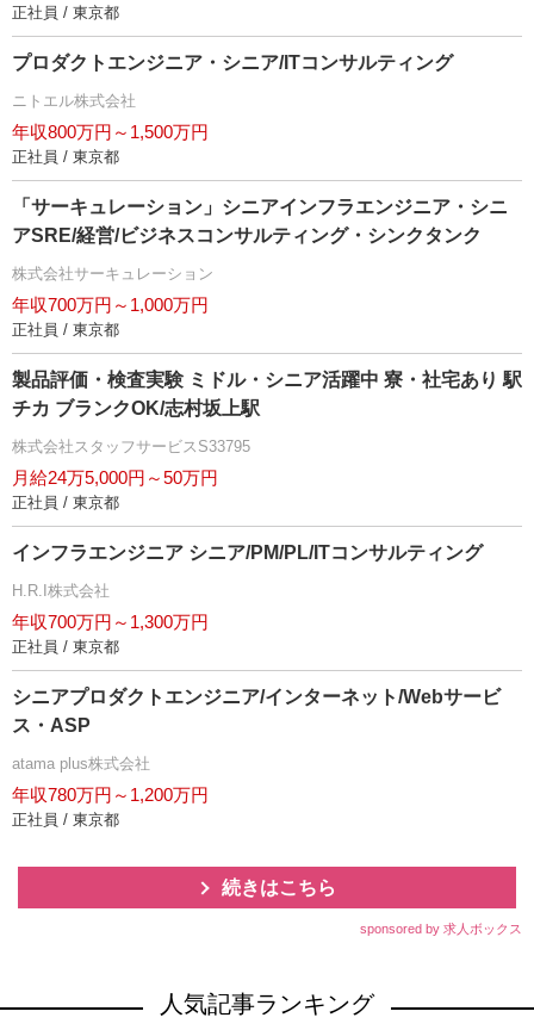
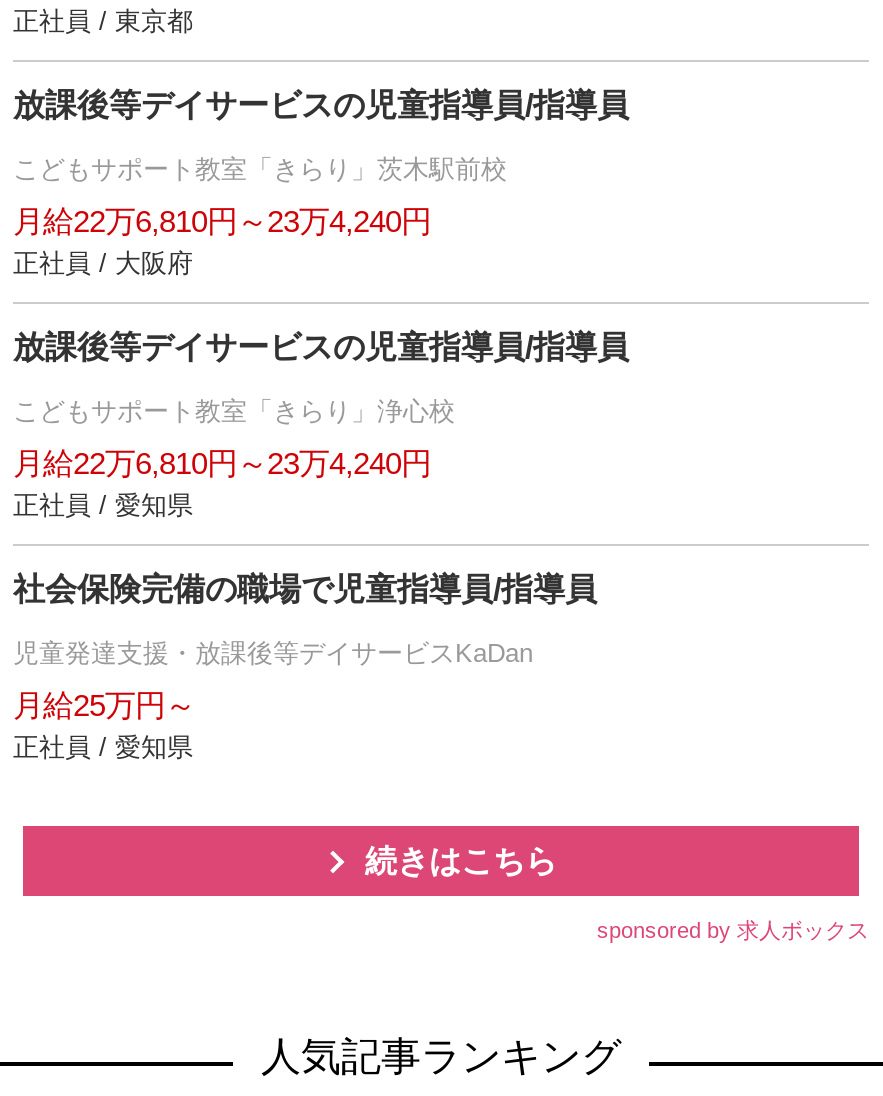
[12,52,522,828] プロダクトエンジニア・シニア/ITコンサルティング | ニトエル株式会社 | 年収800万円～1,500万円 | 正社員 / 東京都 | 「サーキュレーション」シニアインフラエンジニア・シニ | アSRE/経営/ビジネスコンサルティング・シンクタンク | 株式会社サーキュレーション | 年収700万円～1,000万円 | 正社員 / 東京都 | 製品評価・検査実験 ミドル・シニア活躍中 寮・社宅あり 駅 | チカ ブランクOK/志村坂上駅 | 株式会社スタッフサービスS33795 | 月給24万5,000円～50万円 | 正社員 / 東京都 | インフラエンジニア シニア/PM/PL/ITコンサルティング | H.R.I株式会社 | 年収700万円～1,300万円 | 正社員 / 東京都 | シニアプロダクトエンジニア/インターネット/Webサービ | ス・ASP | atama plus株式会社 | 年収780万円～1,200万円 | 正社員 / 東京都 -> [13,87,629,761] 放課後等デイサービスの児童指導員/指導員 | こどもサポート教室「きらり」茨木駅前校 | 月給22万6,810円～23万4,240円 | 正社員 / 大阪府 | 放課後等デイサービスの児童指導員/指導員 | こどもサポート教室「きらり」浄心校 | 月給22万6,810円～23万4,240円 | 正社員 / 愛知県 | 社会保険完備の職場で児童指導員/指導員 | 児童発達支援・放課後等デイサービスKaDan | 月給25万円～ | 正社員 / 愛知県

